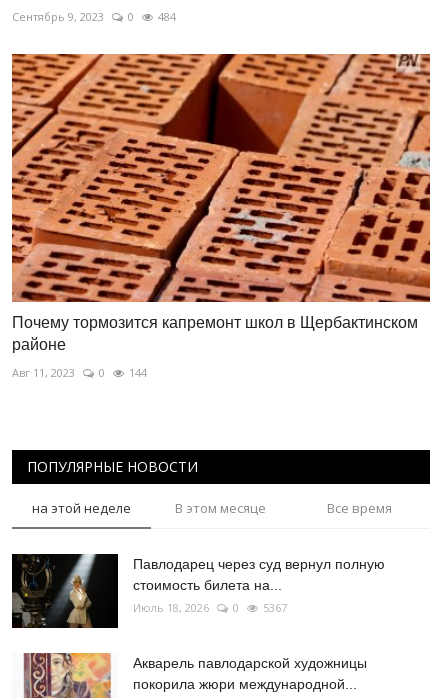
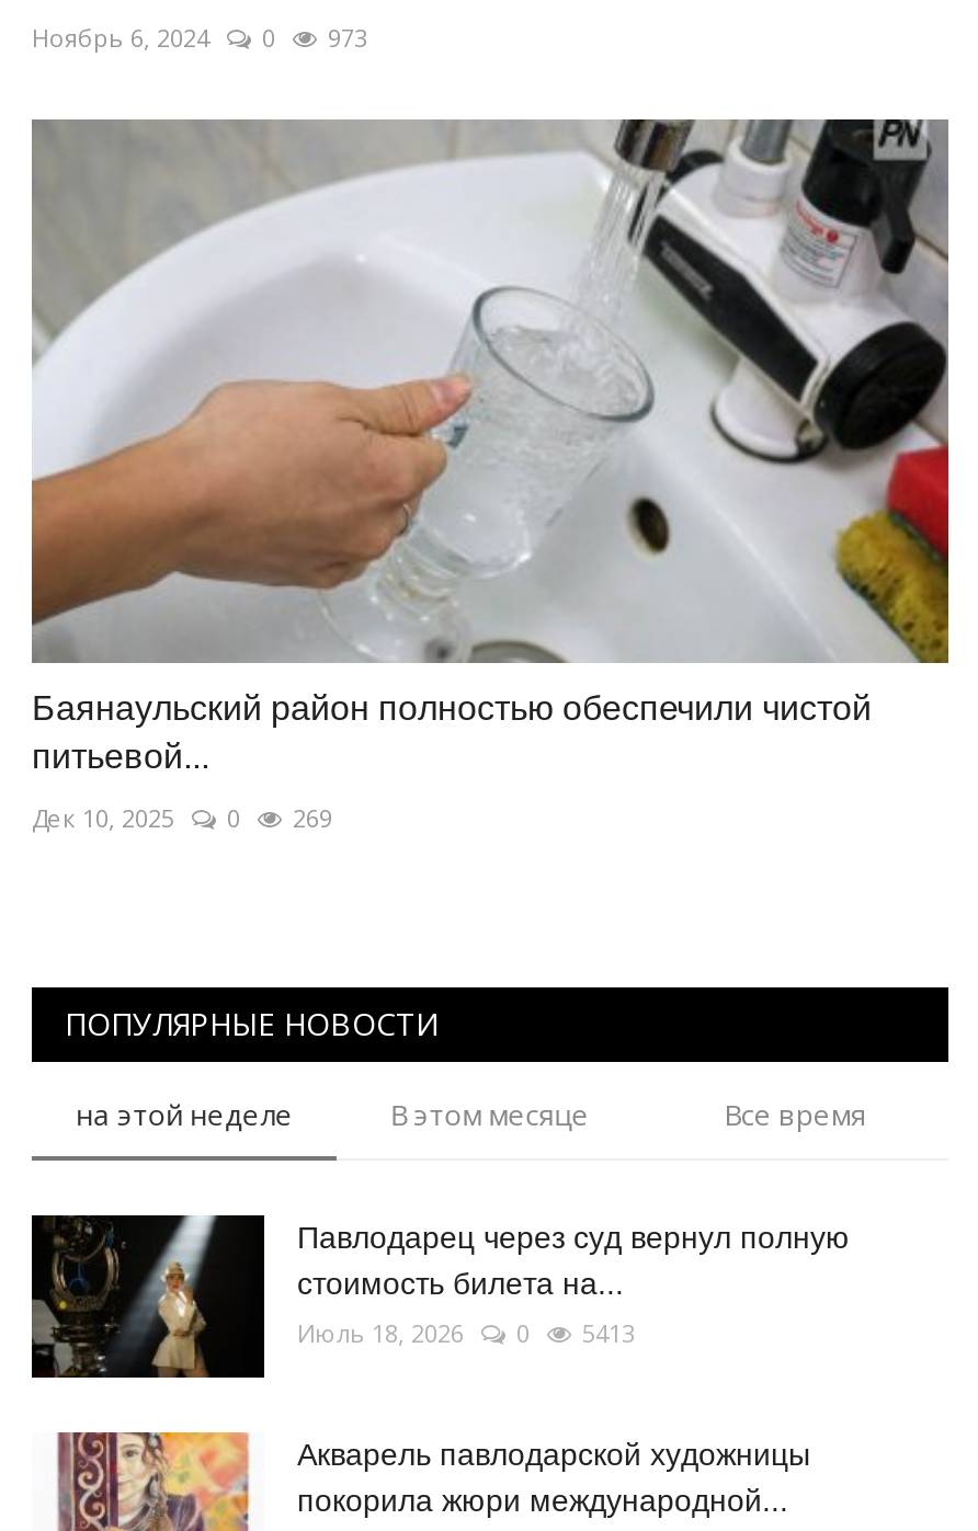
[12,9,104,24] Сентябрь 9, 2023 -> [32,20,209,53] Ноябрь 6, 2024
[158,9,176,24] 484 -> [328,20,367,53] 973
[11,53,431,353] [image] | Почему тормозится капремонт школ в Щербактинском | районе -> [30,117,951,775] [image] | Баянаульский район полностью обеспечили чистой | питьевой...
[12,365,75,380] Авг 11, 2023 -> [32,802,174,834] Дек 10, 2025
[129,365,147,380] 144 -> [293,802,332,834] 269
[133,600,287,615] Июль 18, 2026 0 5367 -> [297,1317,635,1350] Июль 18, 2026 0 5413

